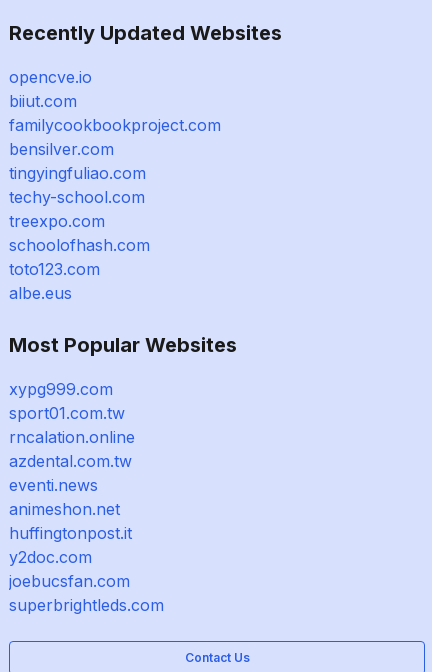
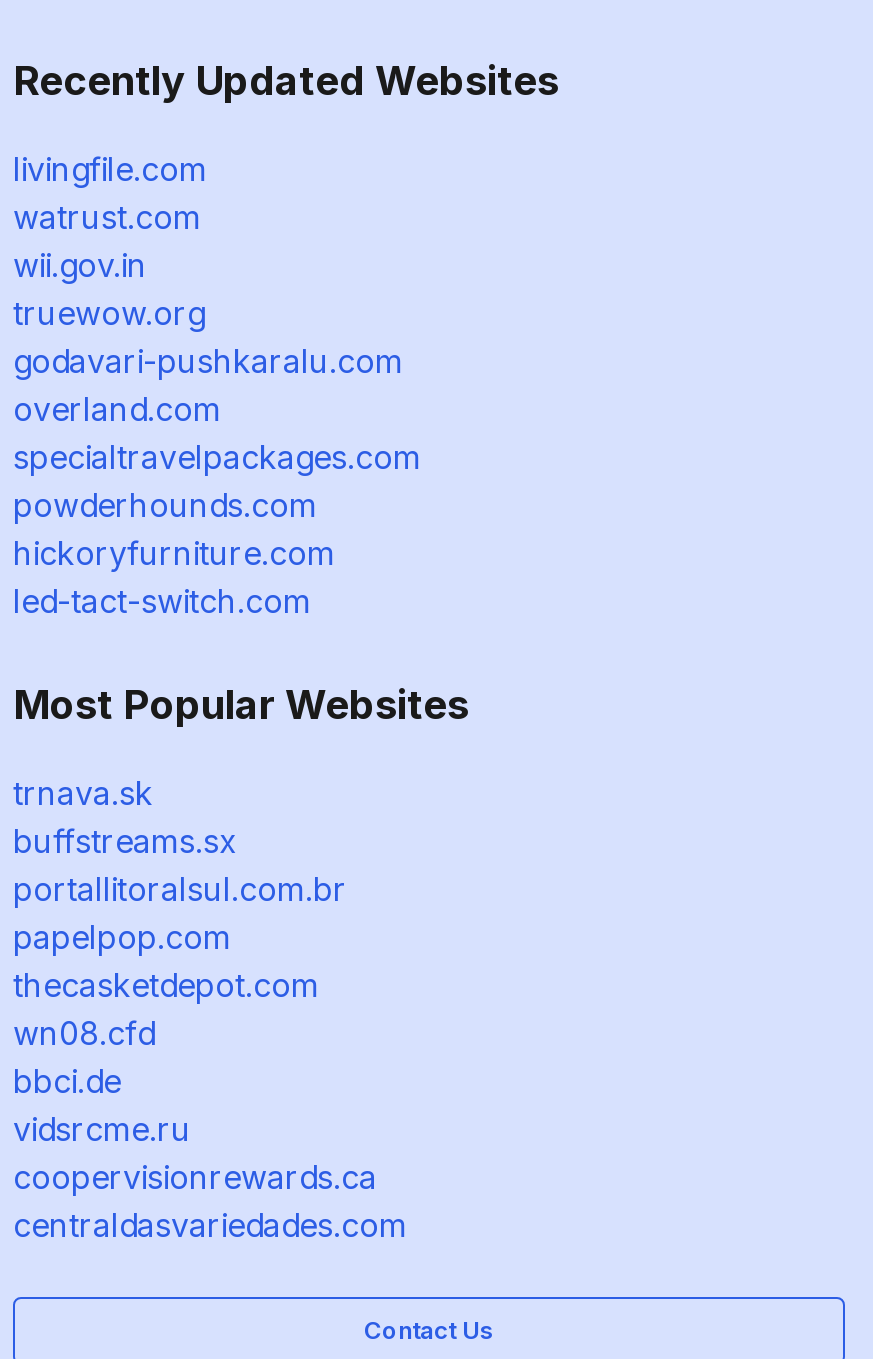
[9,67,221,303] opencve.io | biiut.com | familycookbookproject.com | bensilver.com | tingyingfuliao.com | techy-school.com | treexpo.com | schoolofhash.com | toto123.com | albe.eus -> [13,149,421,621] livingfile.com | watrust.com | wii.gov.in | truewow.org | godavari-pushkaralu.com | overland.com | specialtravelpackages.com | powderhounds.com | hickoryfurniture.com | led-tact-switch.com
[9,379,164,615] xypg999.com | sport01.com.tw | rncalation.online | azdental.com.tw | eventi.news | animeshon.net | huffingtonpost.it | y2doc.com | joebucsfan.com | superbrightleds.com -> [13,773,407,1245] trnava.sk | buffstreams.sx | portallitoralsul.com.br | papelpop.com | thecasketdepot.com | wn08.cfd | bbci.de | vidsrcme.ru | coopervisionrewards.ca | centraldasvariedades.com

